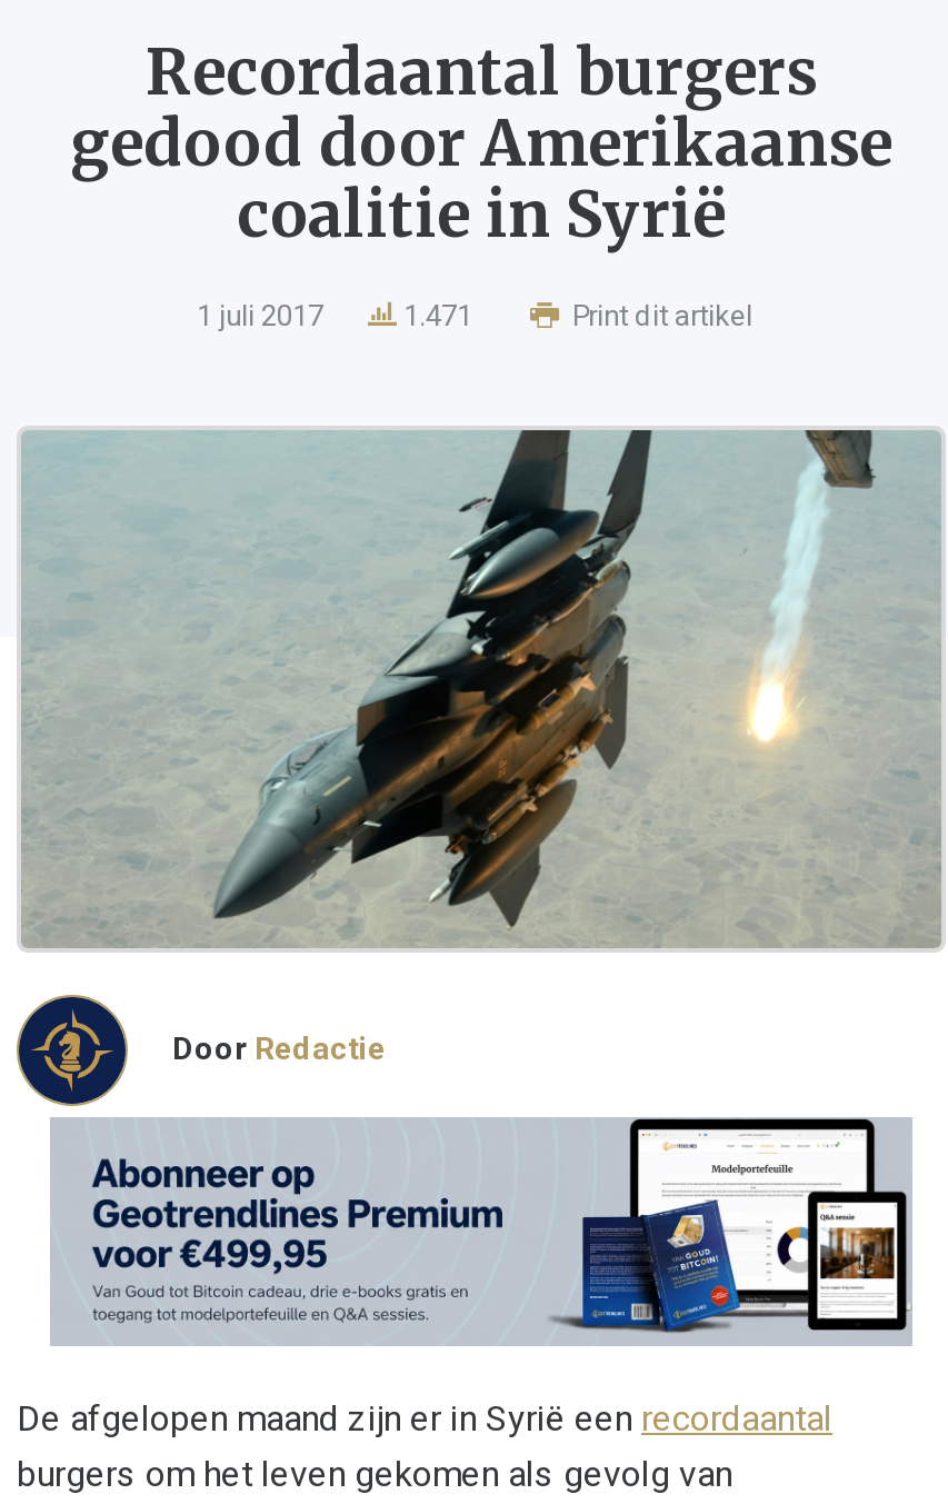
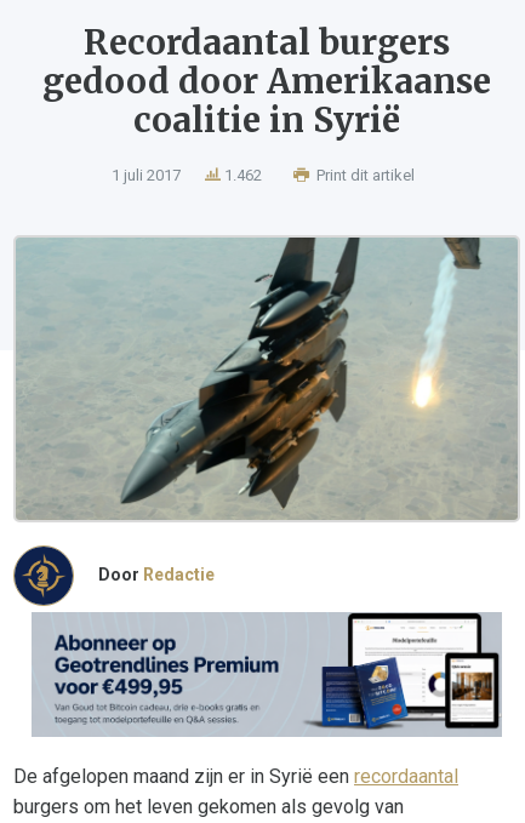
[397,299,472,332] 1.471 -> [221,166,262,184] 1.462

